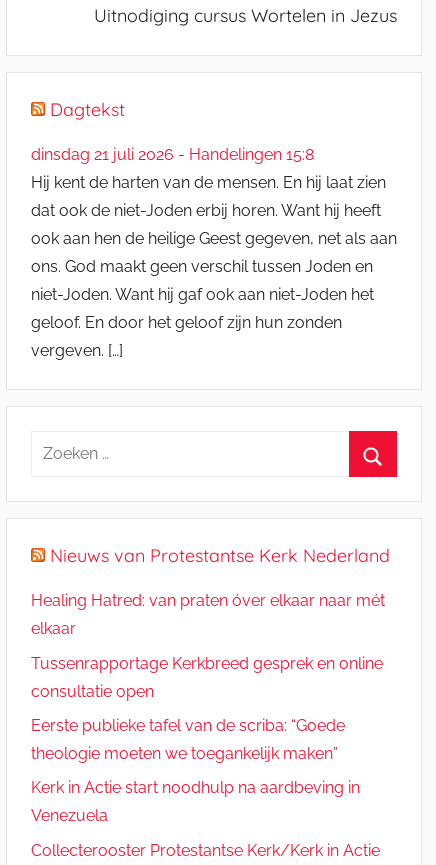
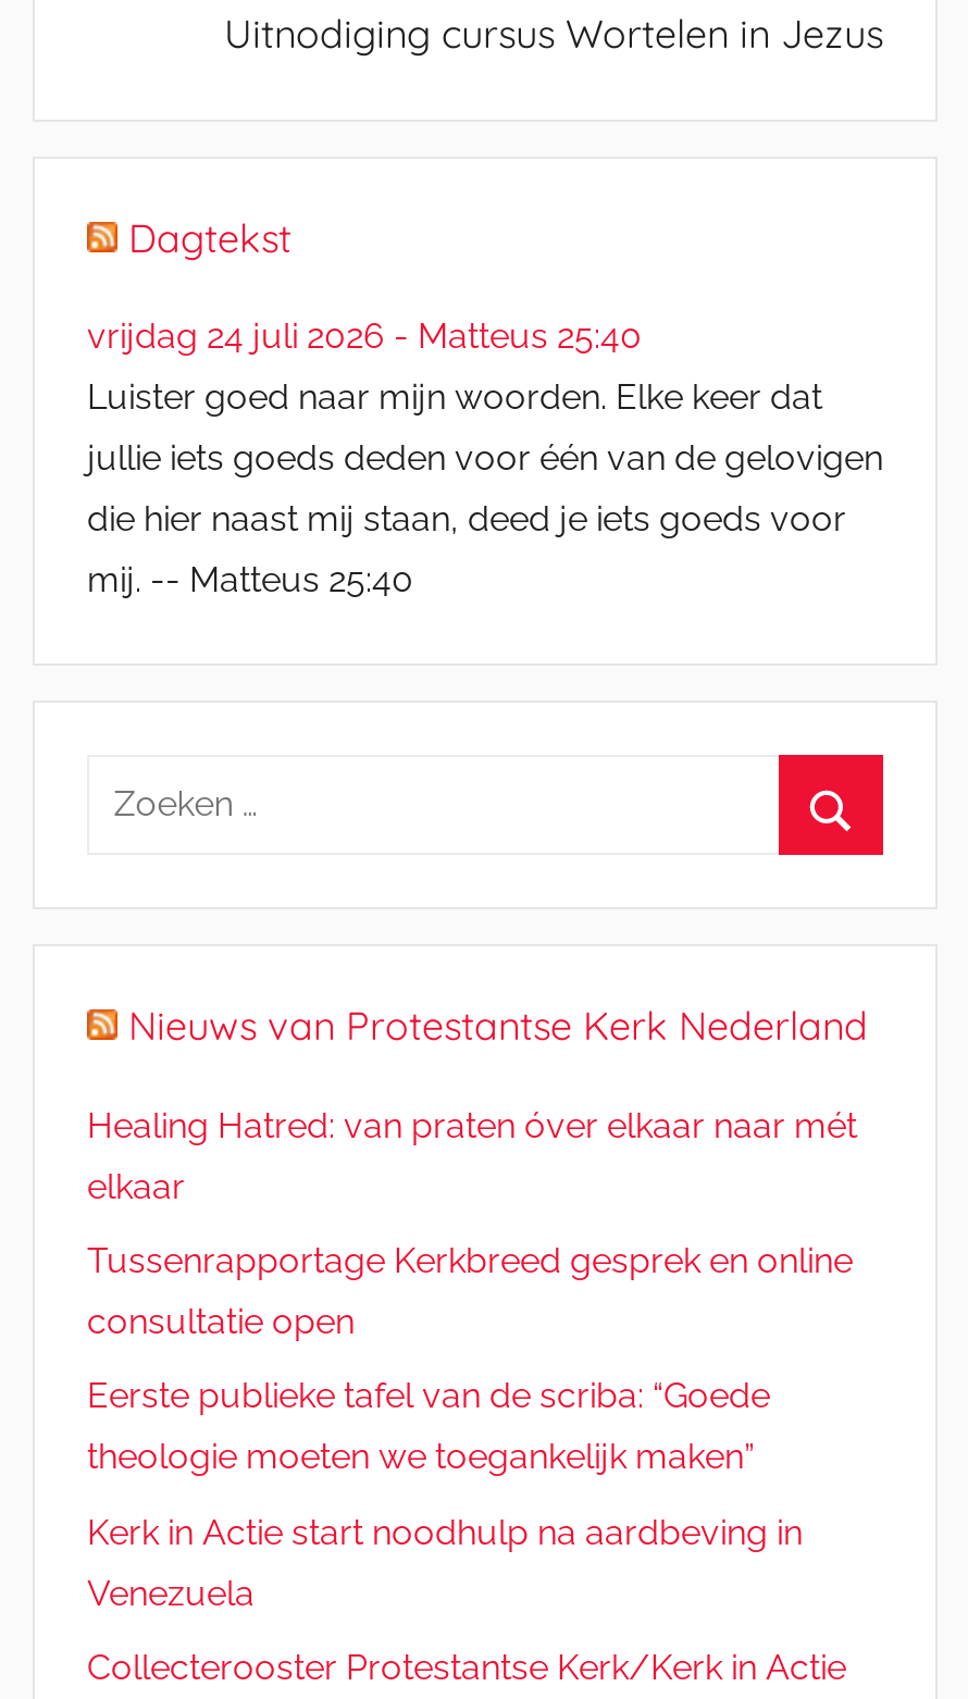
[31,145,397,360] dinsdag 21 juli 2026 - Handelingen 15:8 | Hij kent de harten van de mensen. En hij laat zien | dat ook de niet-Joden erbij horen. Want hij heeft | ook aan hen de heilige Geest gegeven, net als aan | ons. God maakt geen verschil tussen Joden en | niet-Joden. Want hij gaf ook aan niet-Joden het | geloof. En door het geloof zijn hun zonden | vergeven. […] -> [87,316,883,601] vrijdag 24 juli 2026 - Matteus 25:40 | Luister goed naar mijn woorden. Elke keer dat | jullie iets goeds deden voor één van de gelovigen | die hier naast mij staan, deed je iets goeds voor | mij. -- Matteus 25:40

